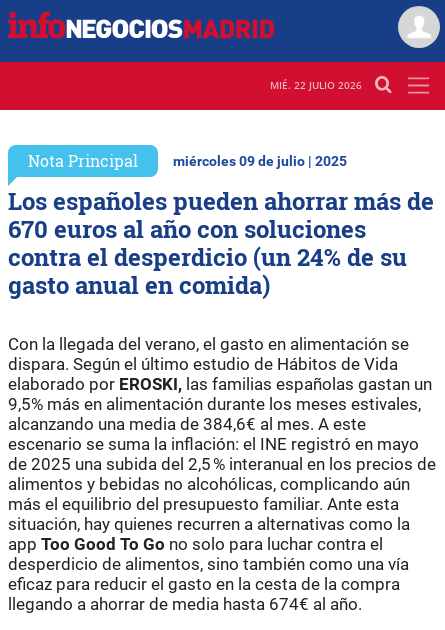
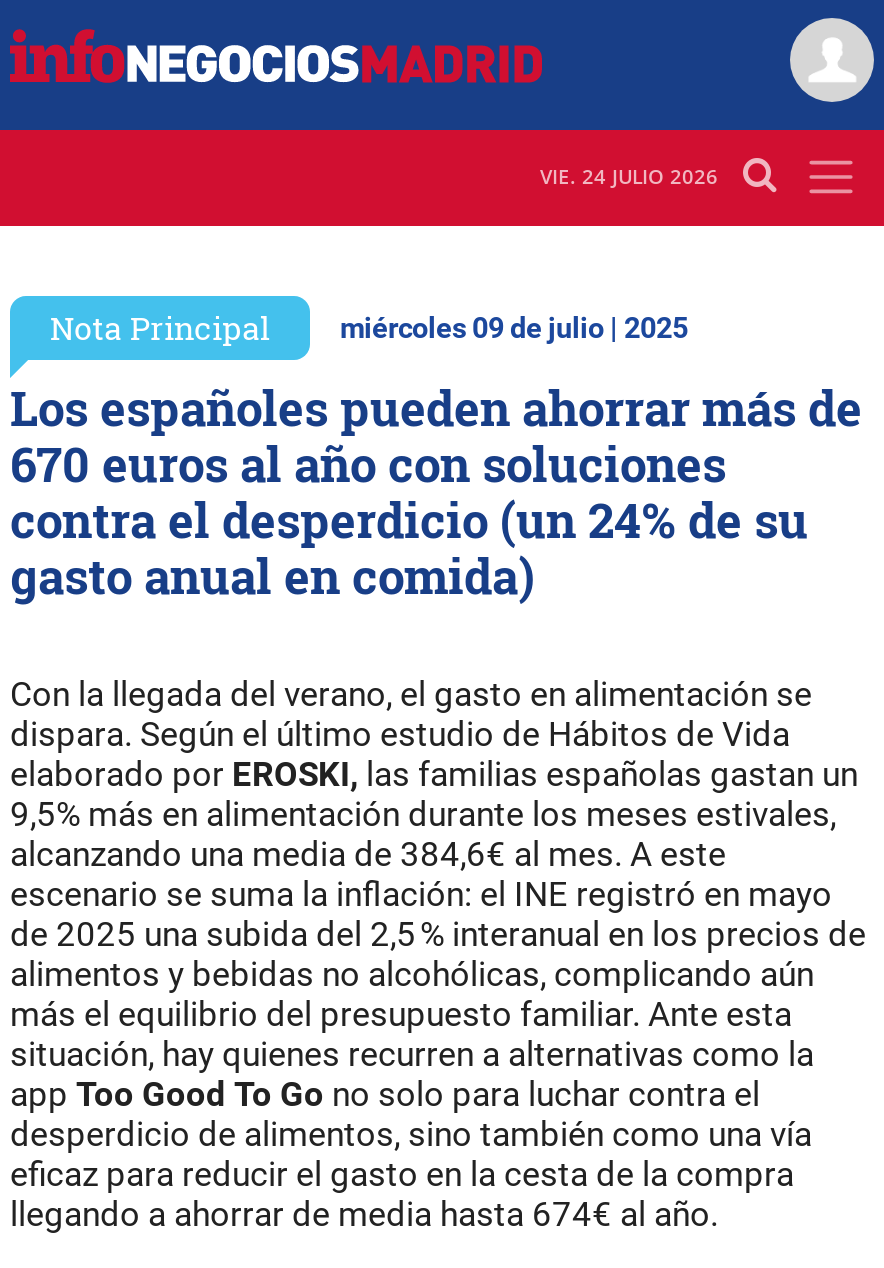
[270,78,362,92] MIÉ. 22 JULIO 2026 -> [540,163,718,191] VIE. 24 JULIO 2026

